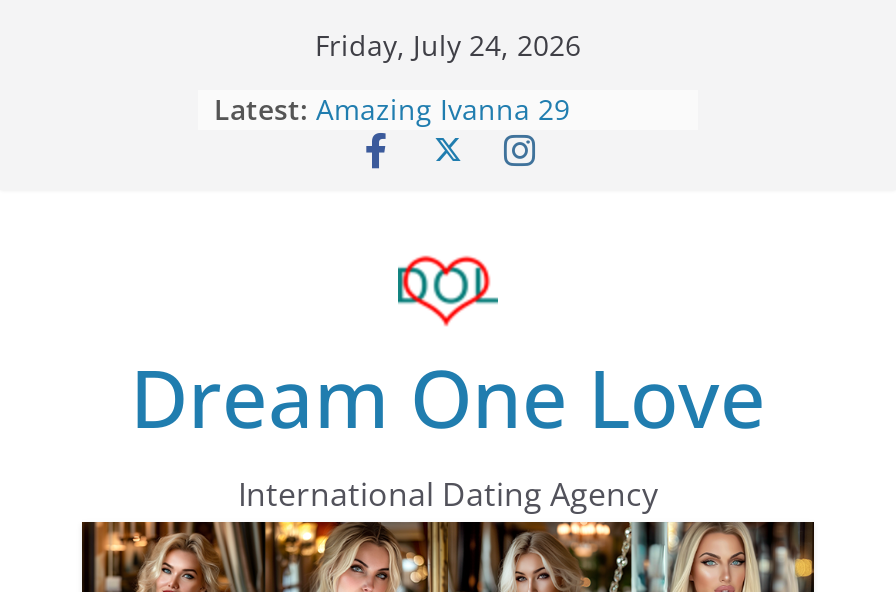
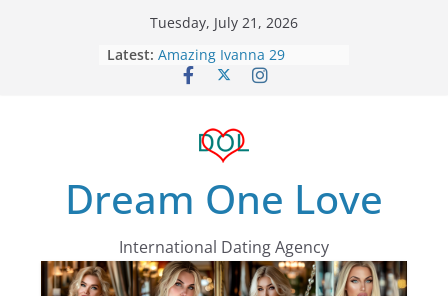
[315,26,581,64] Friday, July 24, 2026 -> [150,13,298,32] Tuesday, July 21, 2026

